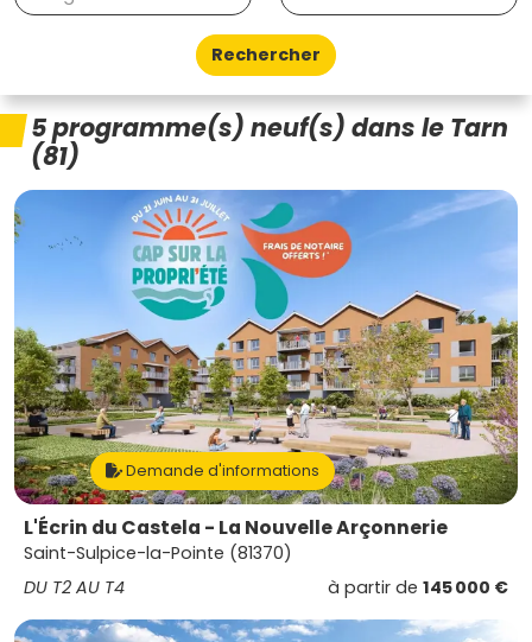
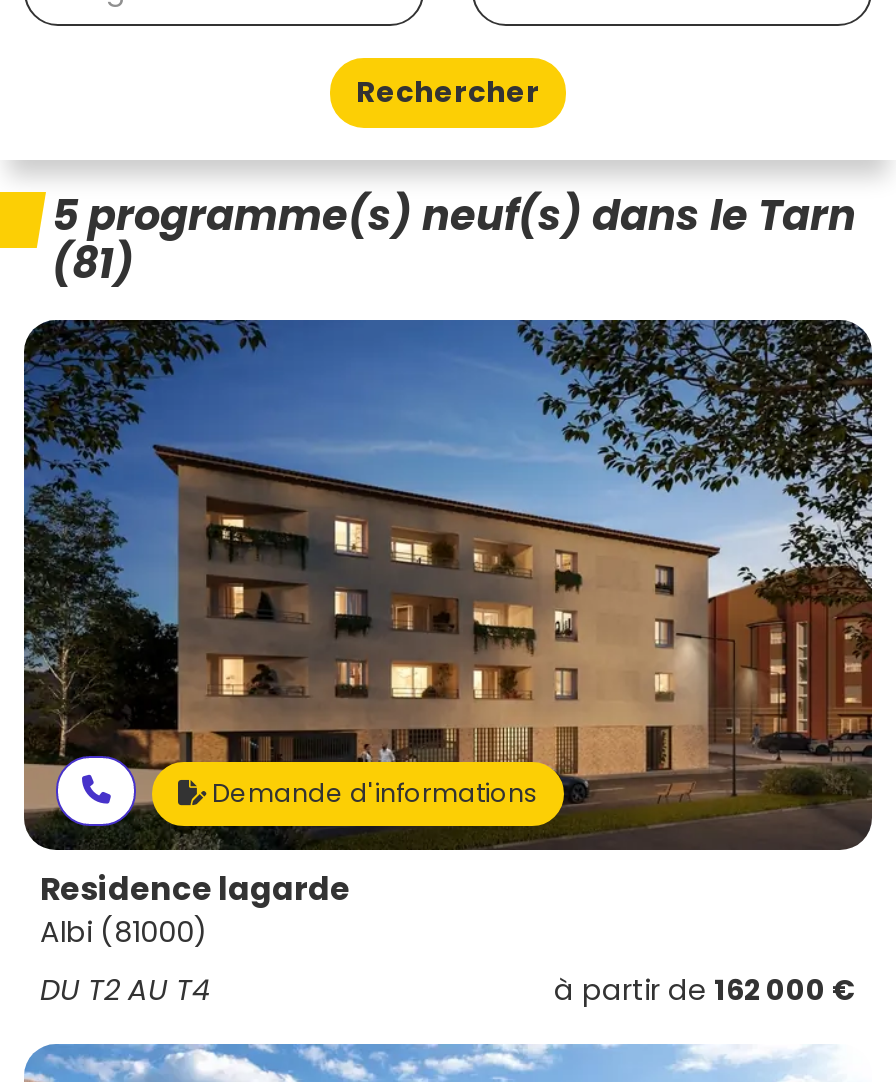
[13,189,519,565] [image] | L'Écrin du Castela - La Nouvelle Arçonnerie | Saint-Sulpice-la-Pointe (81370) -> [22,318,874,952] [image] | Residence lagarde | Albi (81000)
[328,576,508,599] à partir de 145 000 € -> [554,970,856,1010] à partir de 162 000 €

